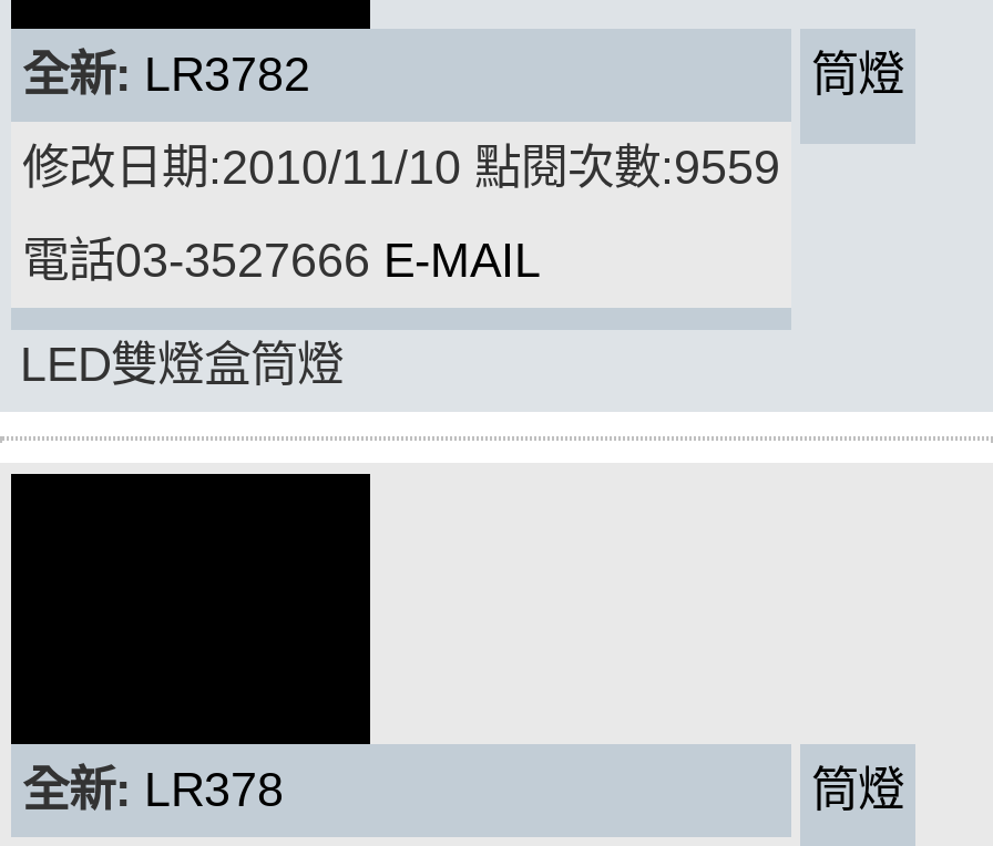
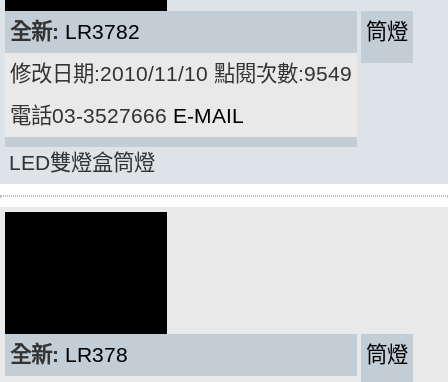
[22,142,780,195] 修改日期:2010/11/10 點閱次數:9559 -> [10,62,352,86] 修改日期:2010/11/10 點閱次數:9549

